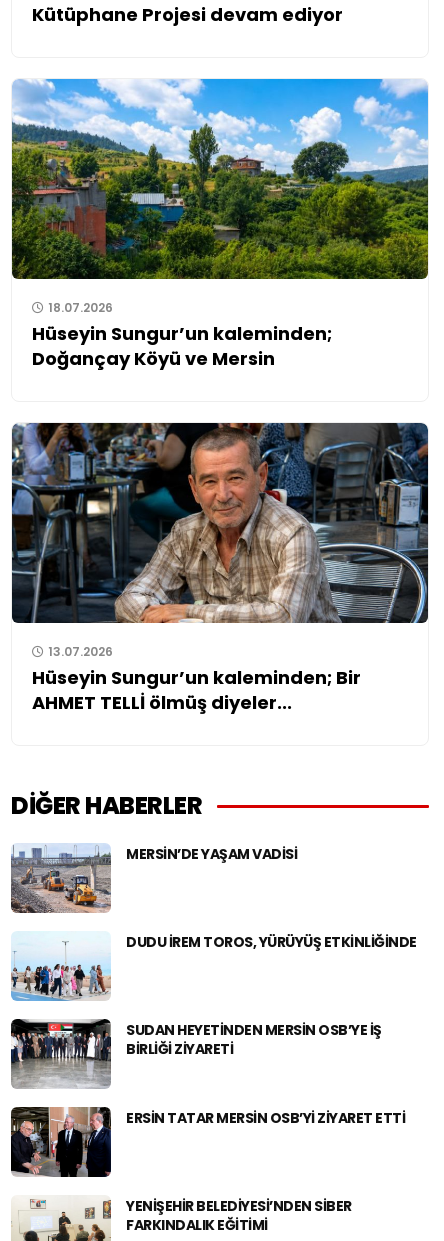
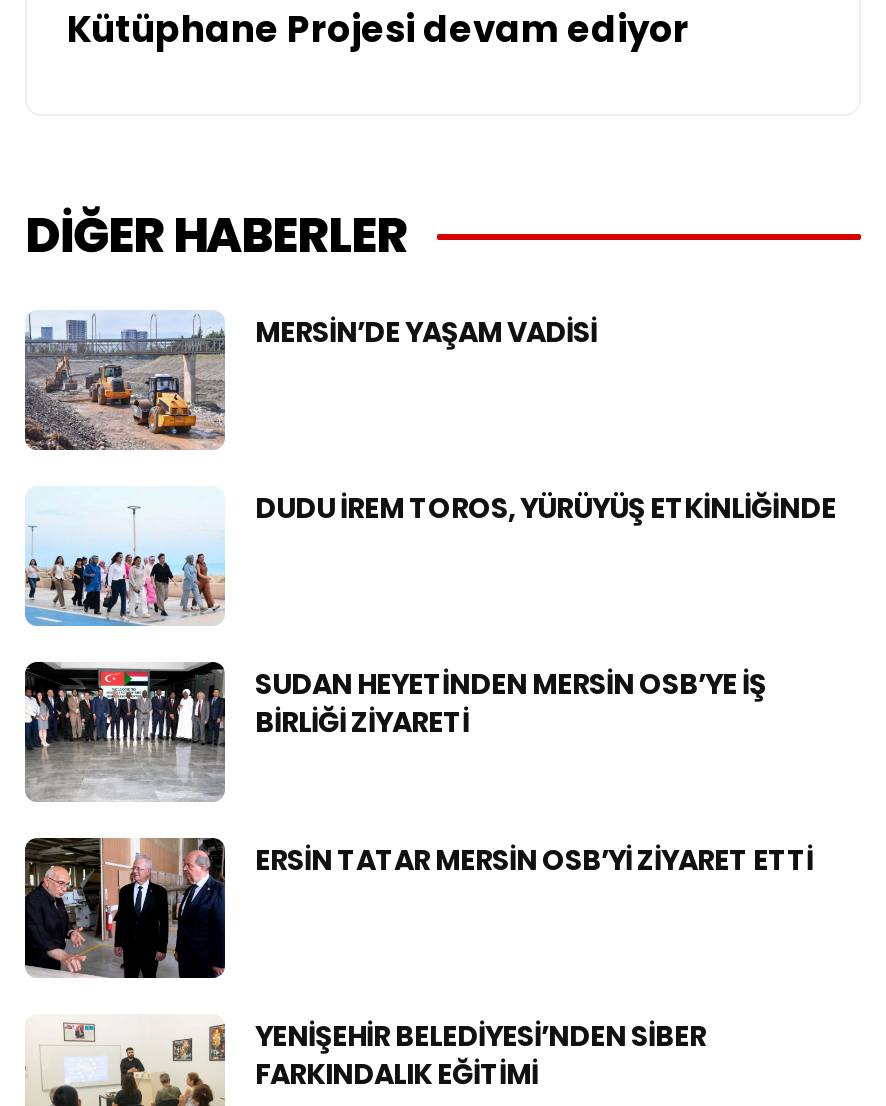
[11,78,429,371] [image] | 18.07.2026 | Hüseyin Sungur’un kaleminden; | Doğançay Köyü ve Mersin -> none
[11,422,429,715] [image] | 13.07.2026 | Hüseyin Sungur’un kaleminden; Bir | AHMET TELLİ ölmüş diyeler... -> none

